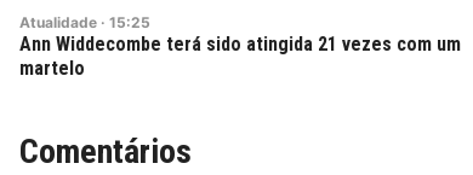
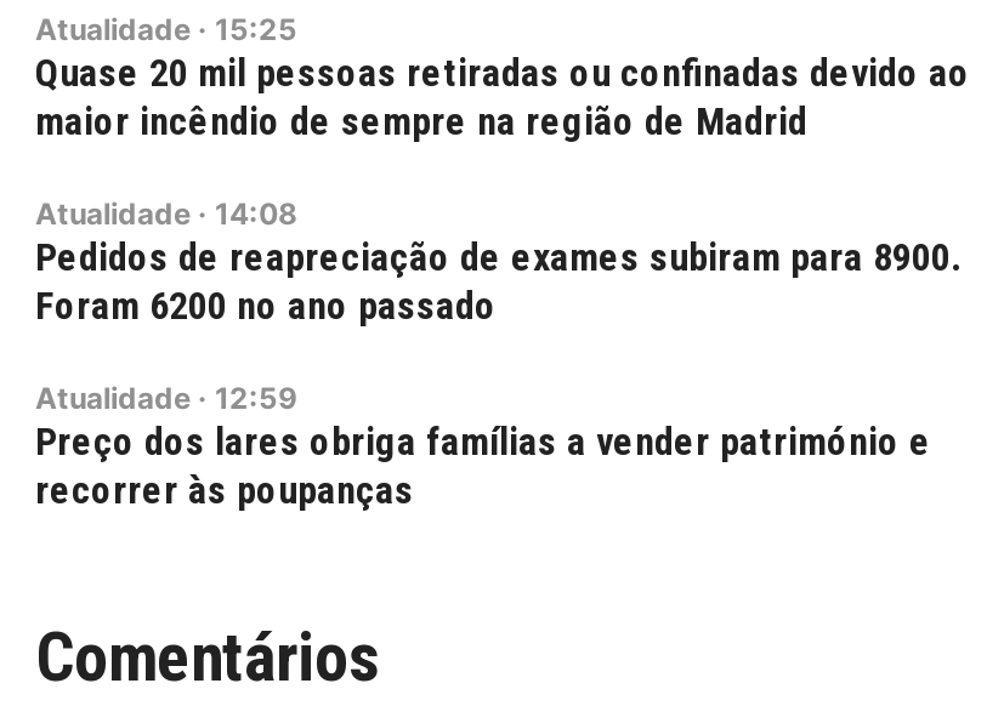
[19,32,461,79] Ann Widdecombe terá sido atingida 21 vezes com um | martelo -> [35,50,970,514] Quase 20 mil pessoas retiradas ou confinadas devido ao | maior incêndio de sempre na região de Madrid | Atualidade · 14:08 | Pedidos de reapreciação de exames subiram para 8900. | Foram 6200 no ano passado | Atualidade · 12:59 | Preço dos lares obriga famílias a vender património e | recorrer às poupanças

